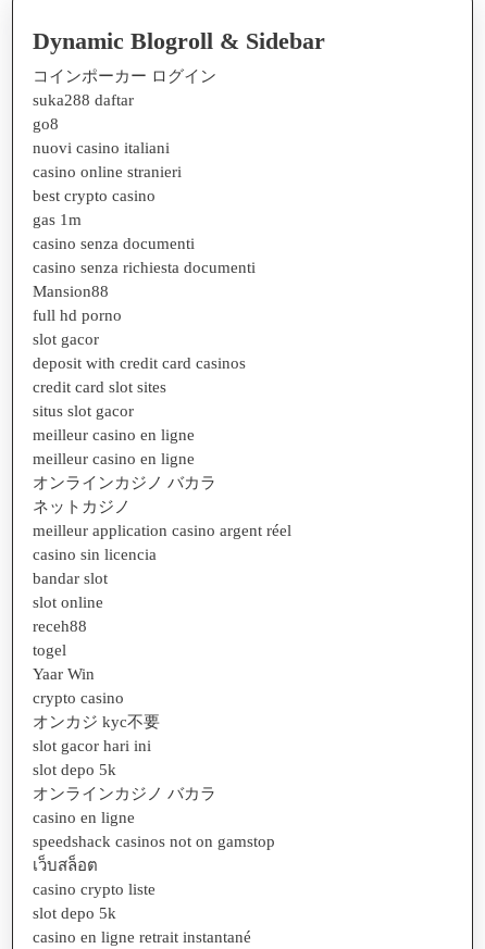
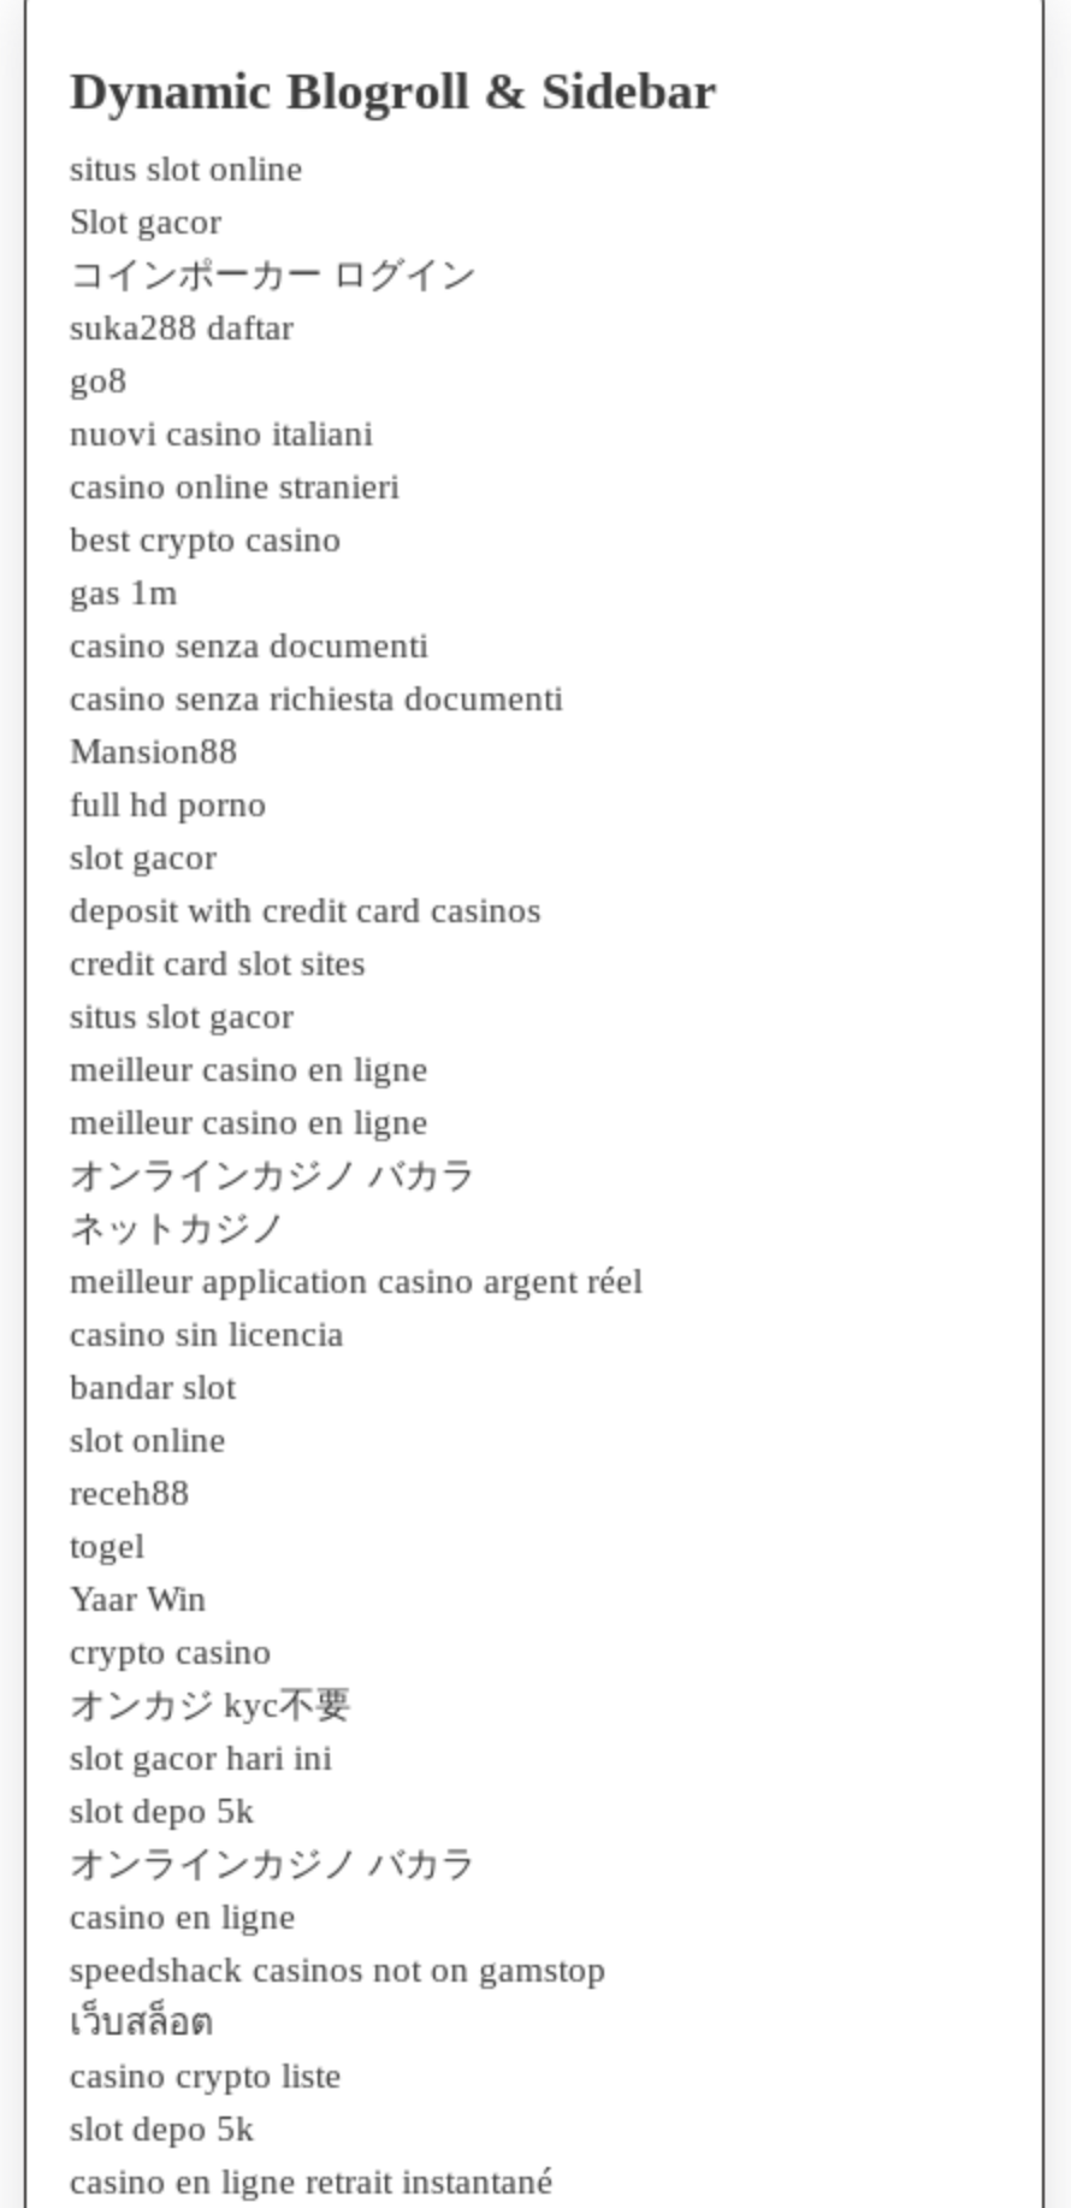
none -> [70,149,303,240] situs slot online | Slot gacor

